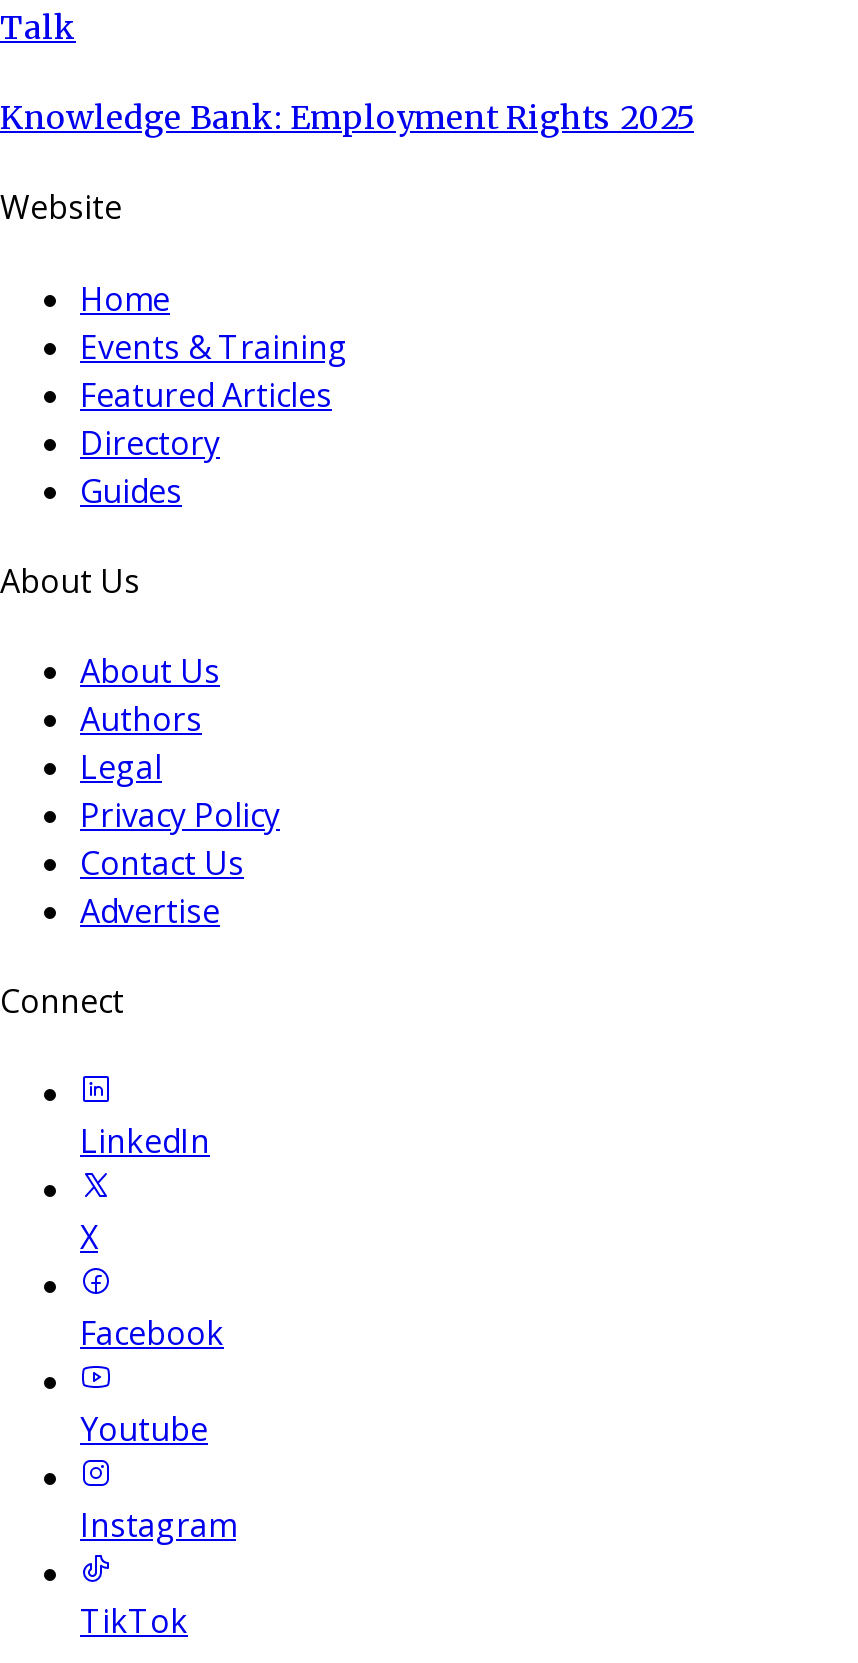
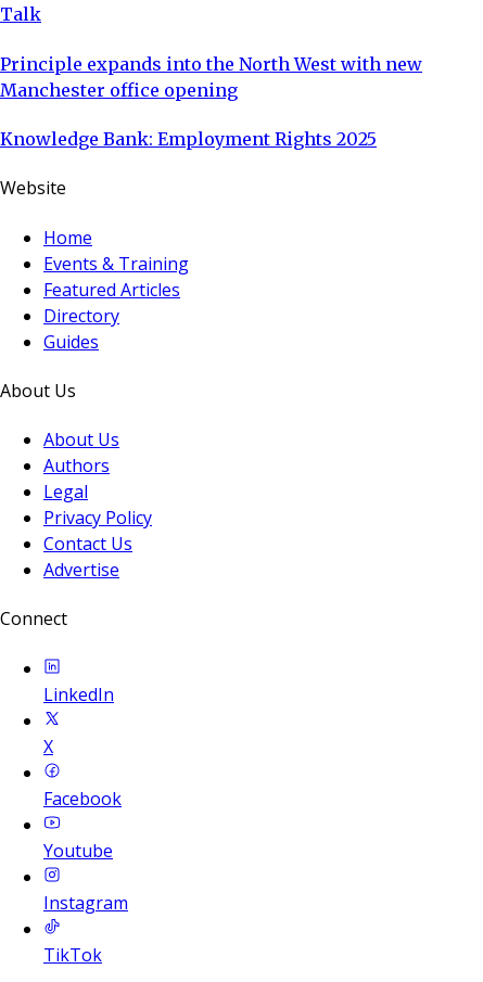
none -> [0,53,422,101] Principle expands into the North West with new | Manchester office opening

